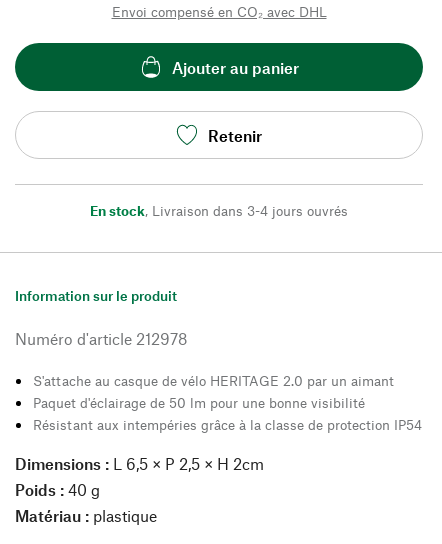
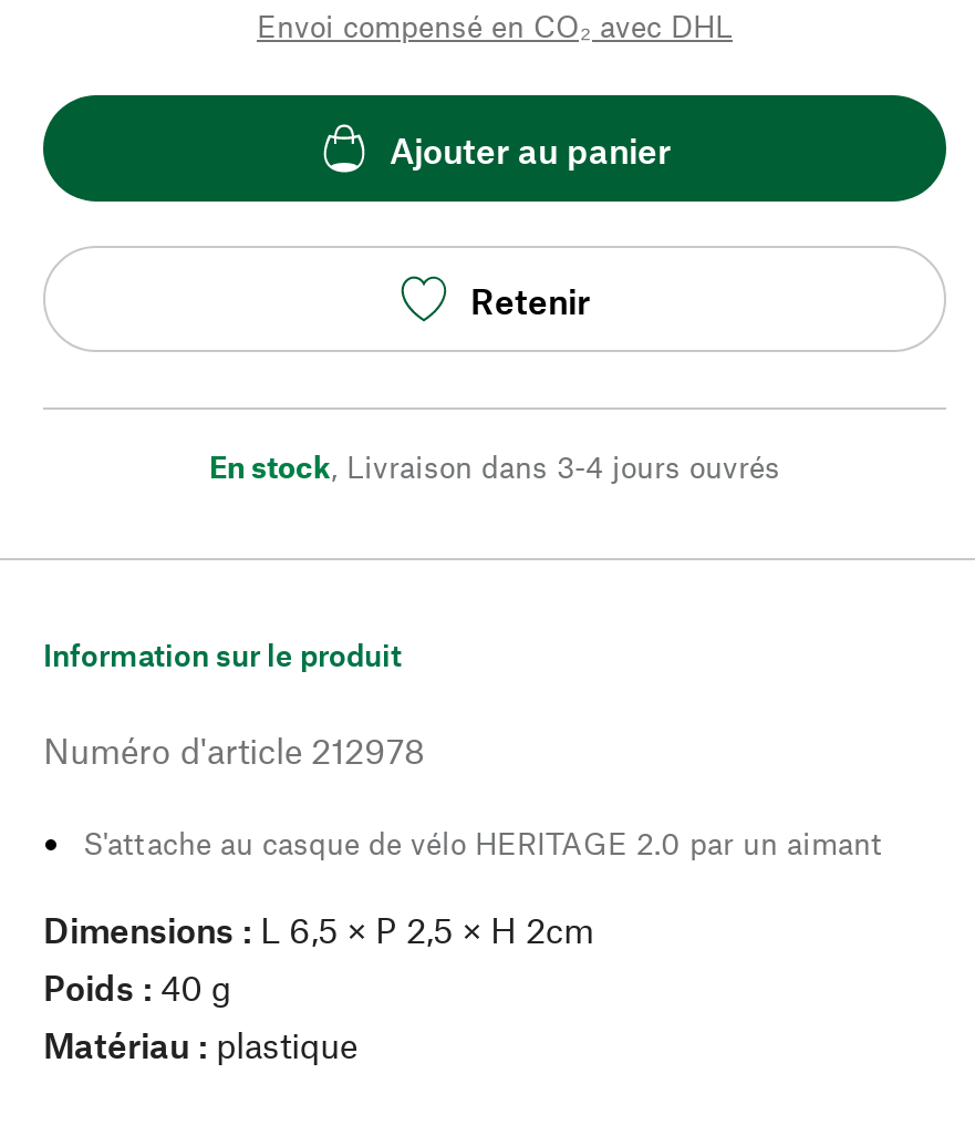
[33,394,422,433] Paquet d'éclairage de 50 lm pour une bonne visibilité | Résistant aux intempéries grâce à la classe de protection IP54 -> none

